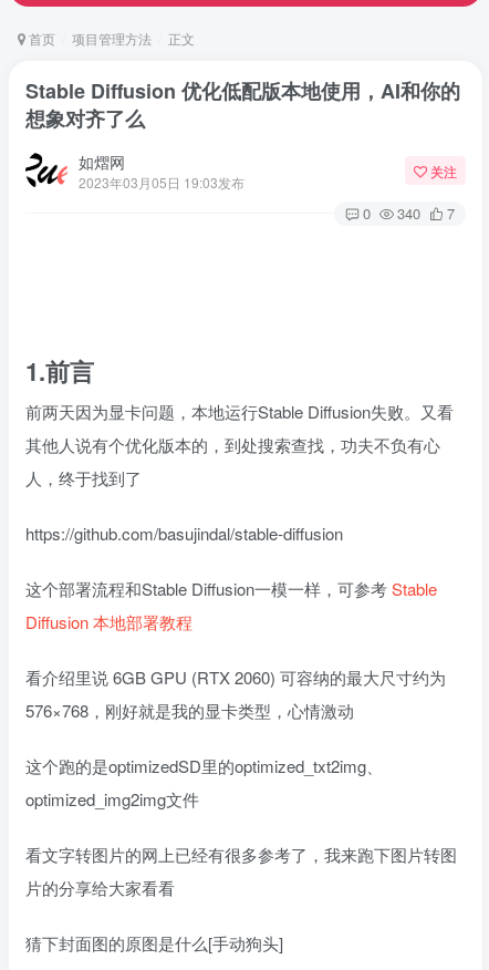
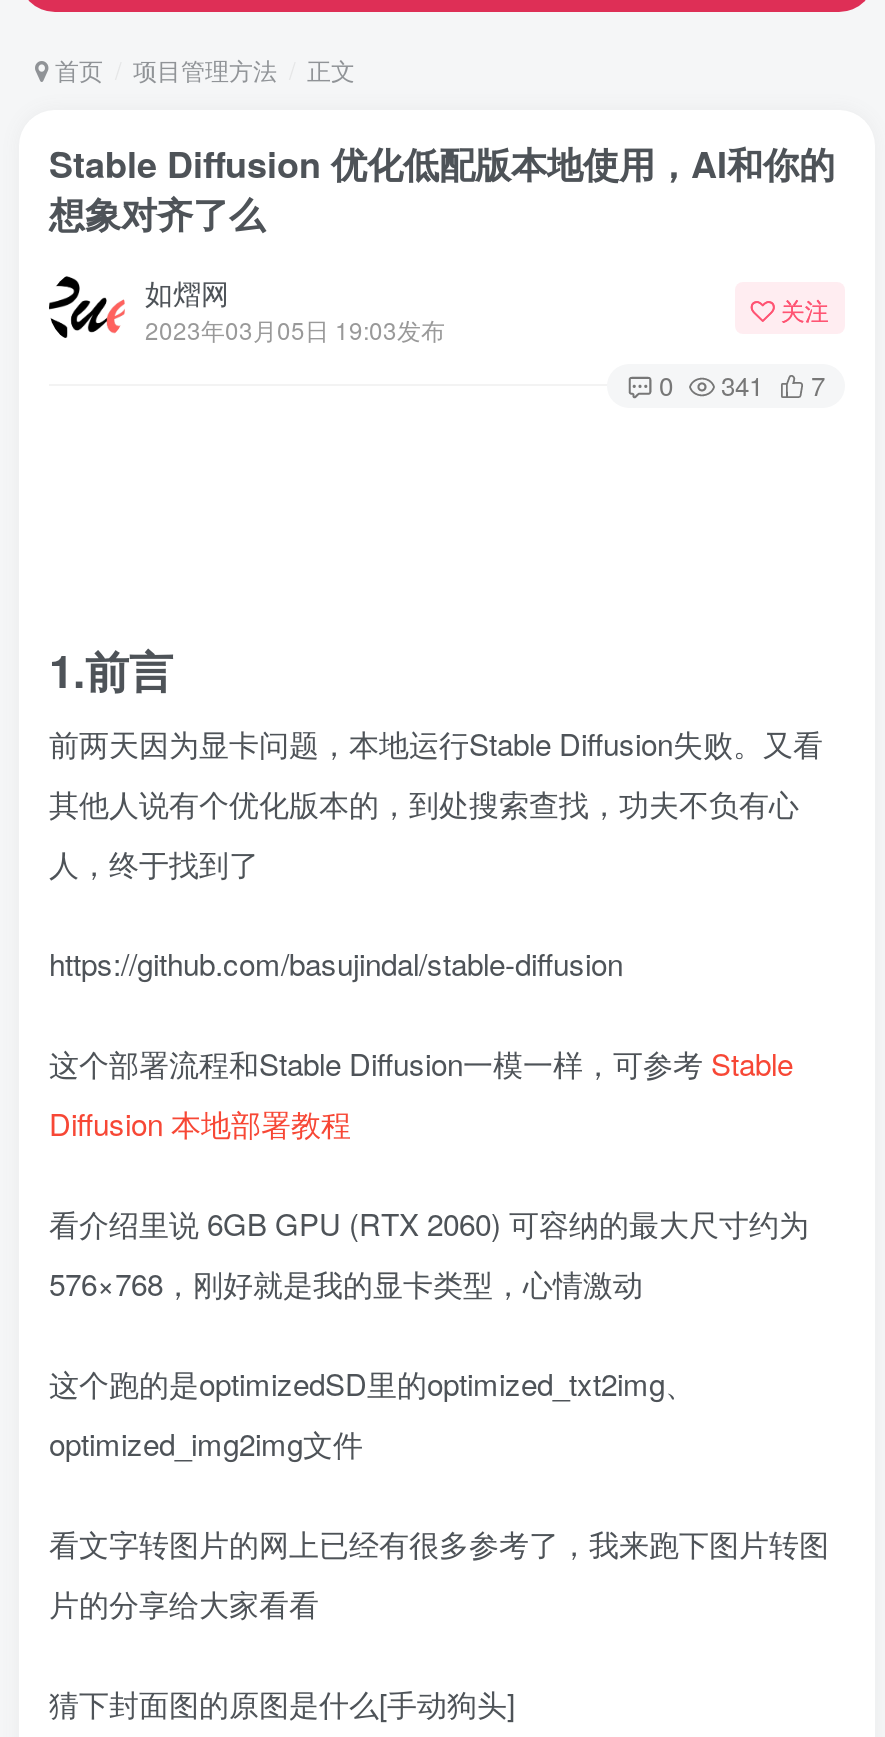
[363,203,455,224] 0 340 7 -> [659,366,825,404] 0 341 7

